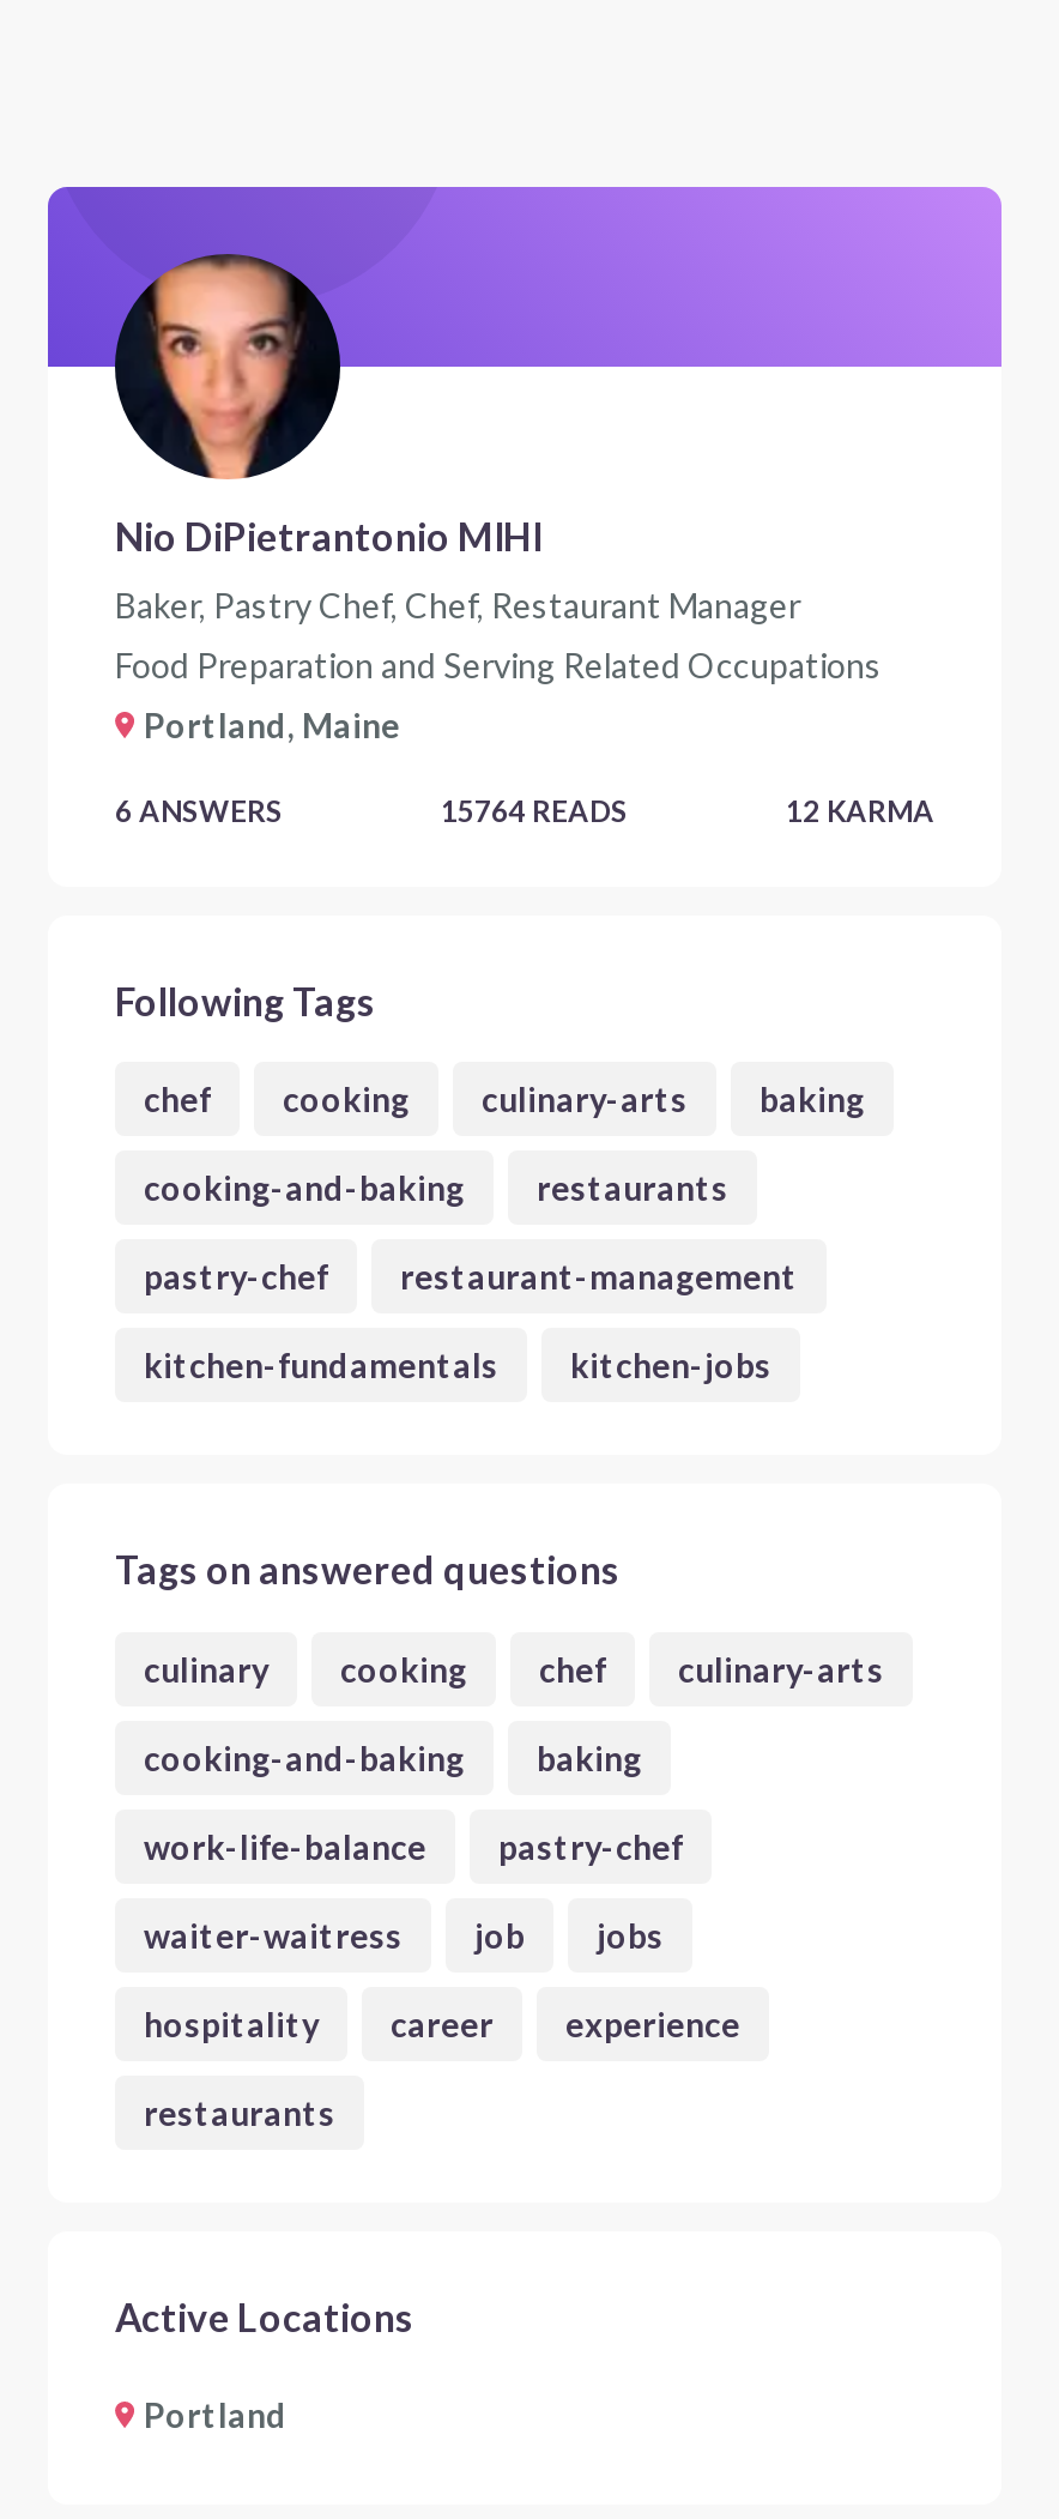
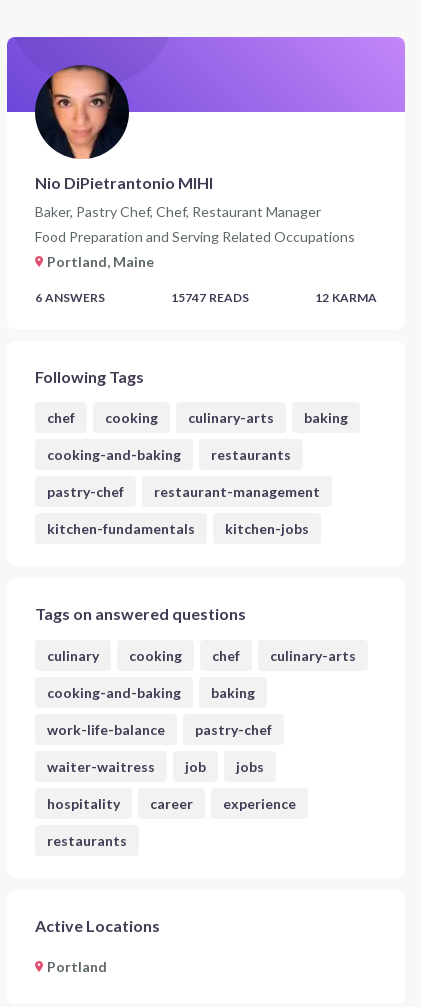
[441,793,628,829] 15764 READS -> [171,290,249,305] 15747 READS

